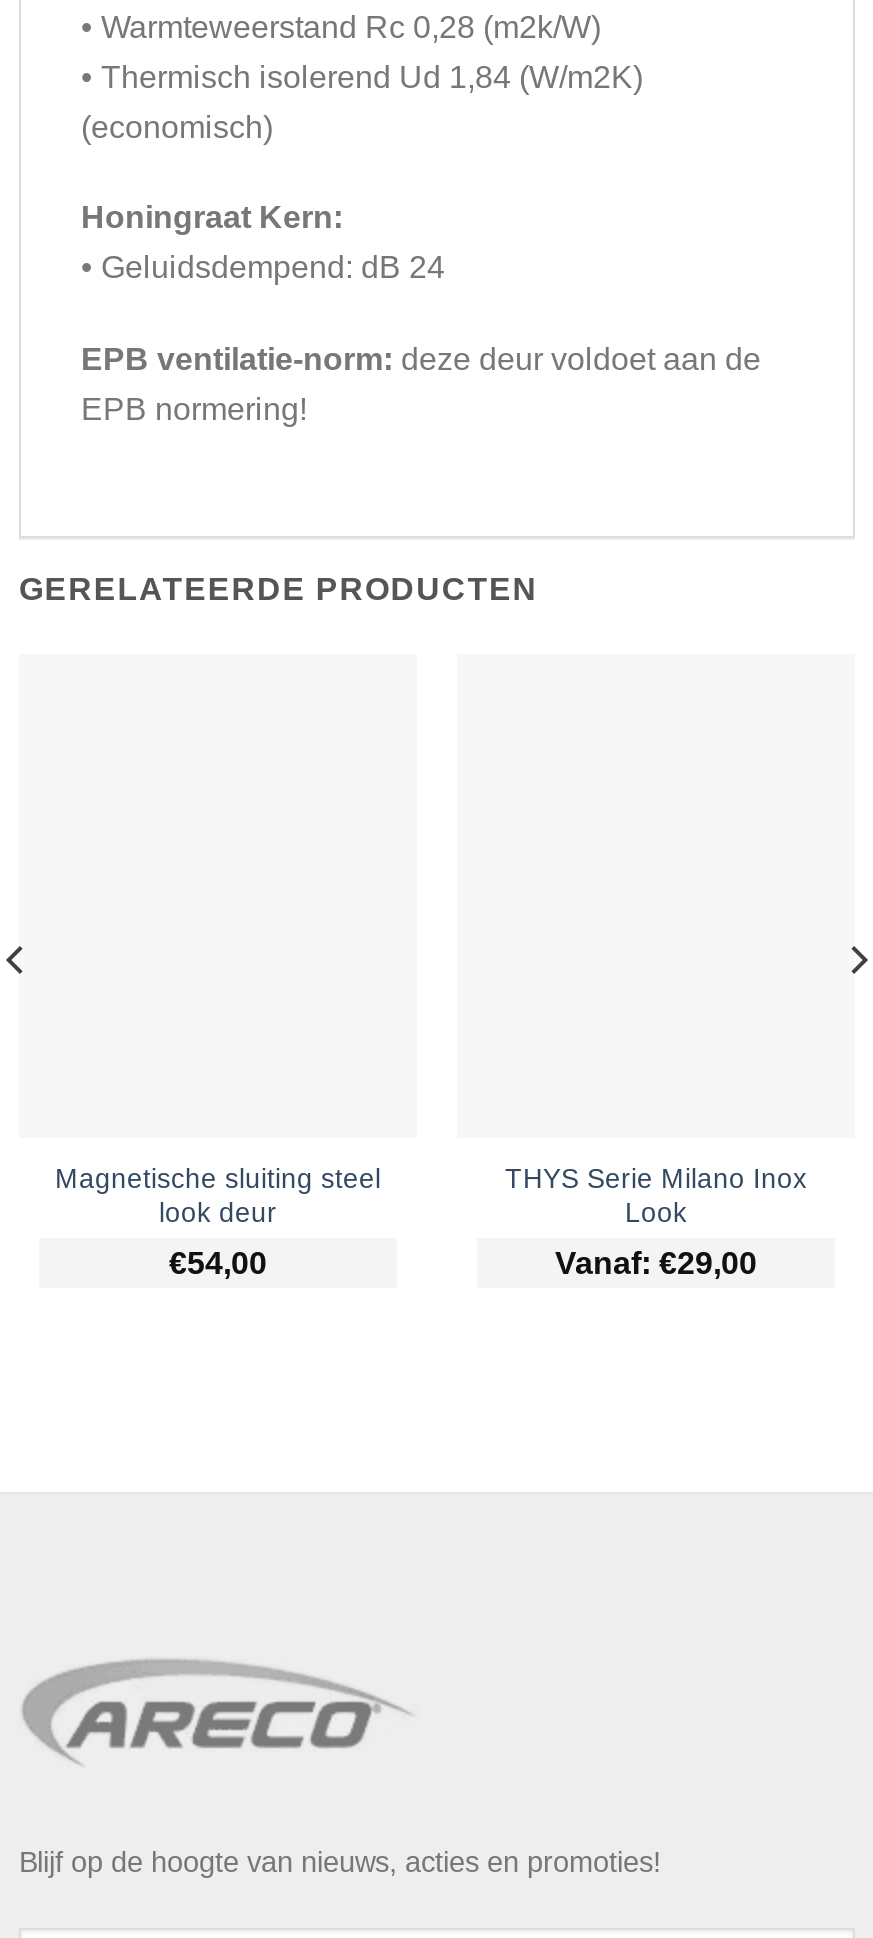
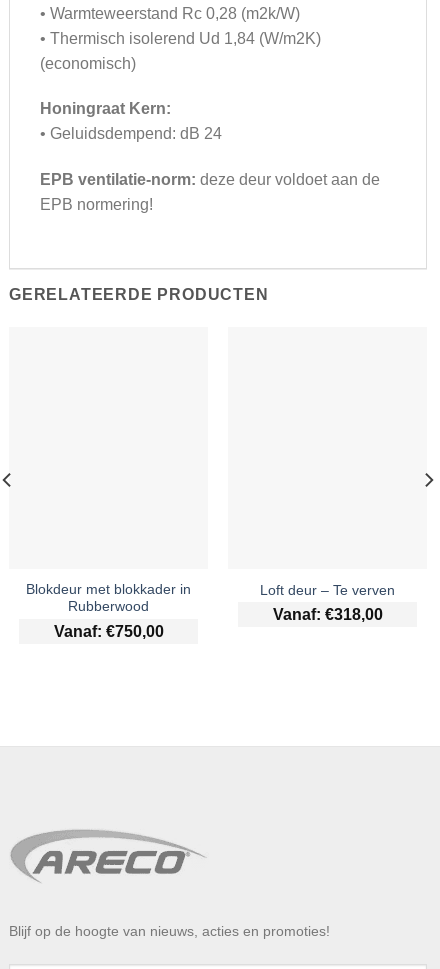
[55,1165,381,1229] Magnetische sluiting steel | look deur -> [26,582,191,614] Blokdeur met blokkader in | Rubberwood
[505,1165,807,1229] THYS Serie Milano Inox | Look -> [260,583,395,598] Loft deur – Te verven
[169,1245,267,1279] €54,00 -> [53,623,163,640] Vanaf: €750,00
[555,1245,757,1279] Vanaf: €29,00 -> [272,606,382,623] Vanaf: €318,00

